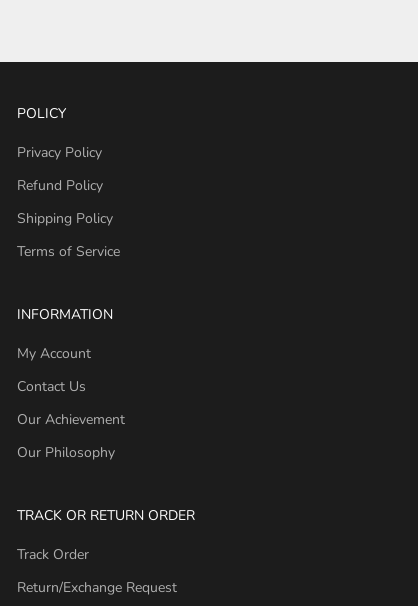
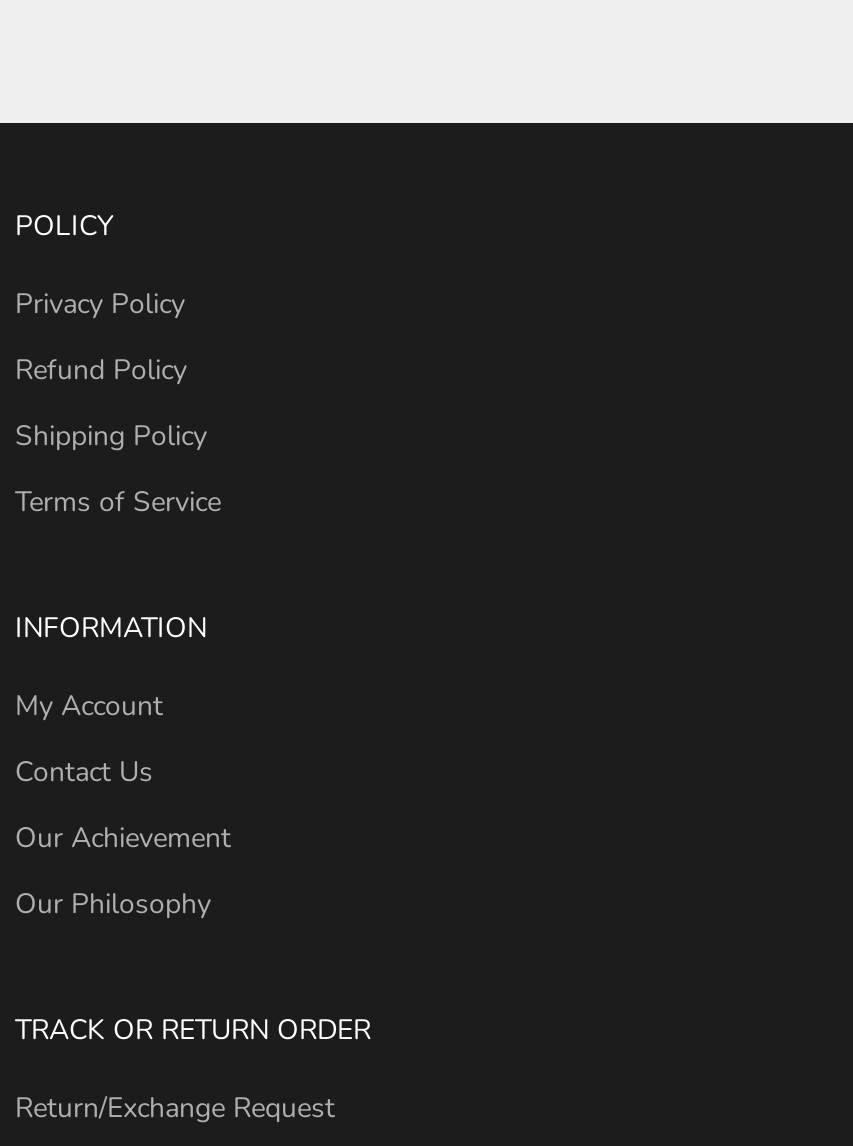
[17,545,89,564] Track Order -> none

